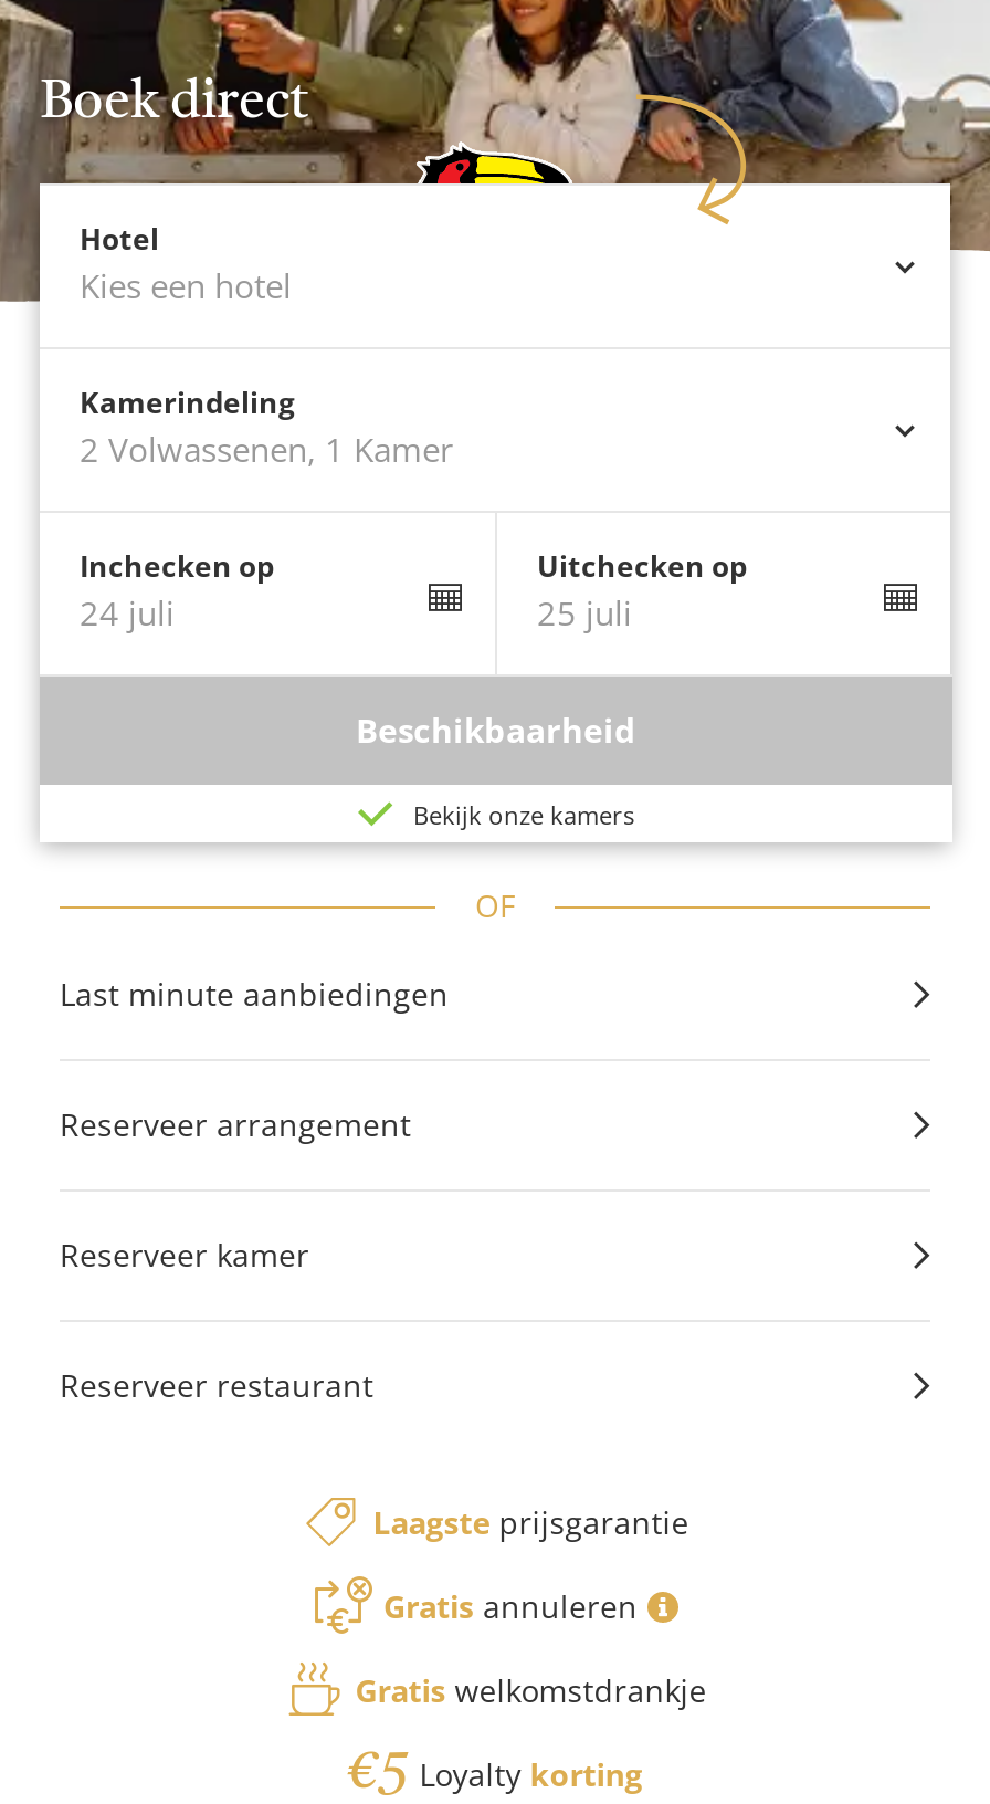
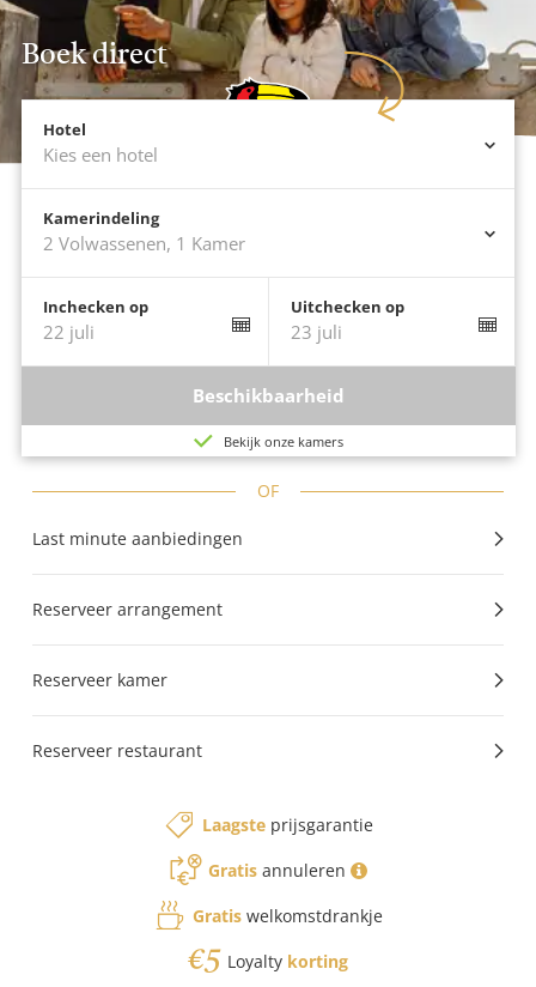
[80,590,175,634] 24 juli -> [43,320,95,344] 22 juli
[537,590,632,634] 25 juli -> [291,320,342,344] 23 juli

